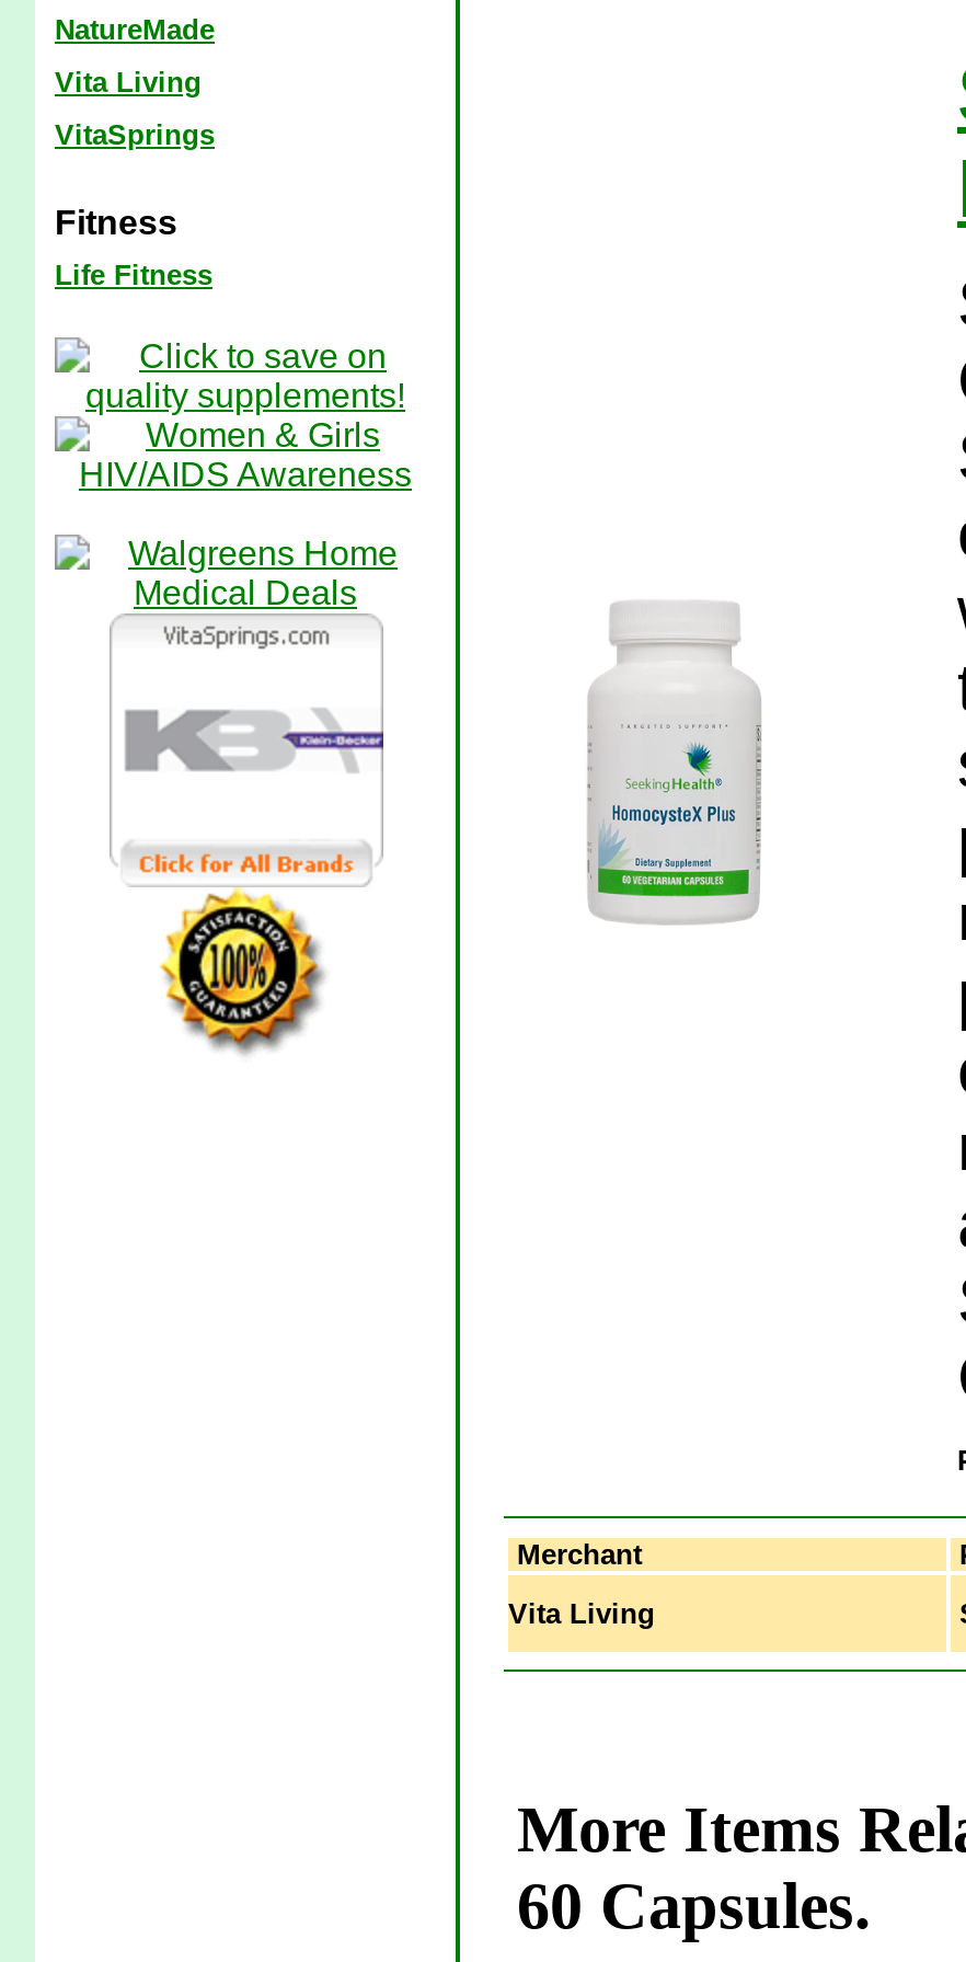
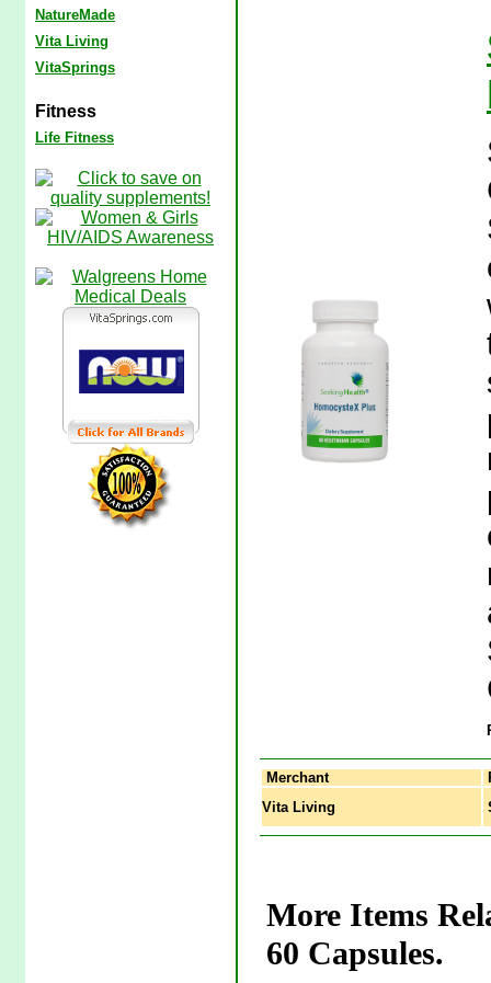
[123,699,386,787] [image] -> [71,348,198,395] [image]

